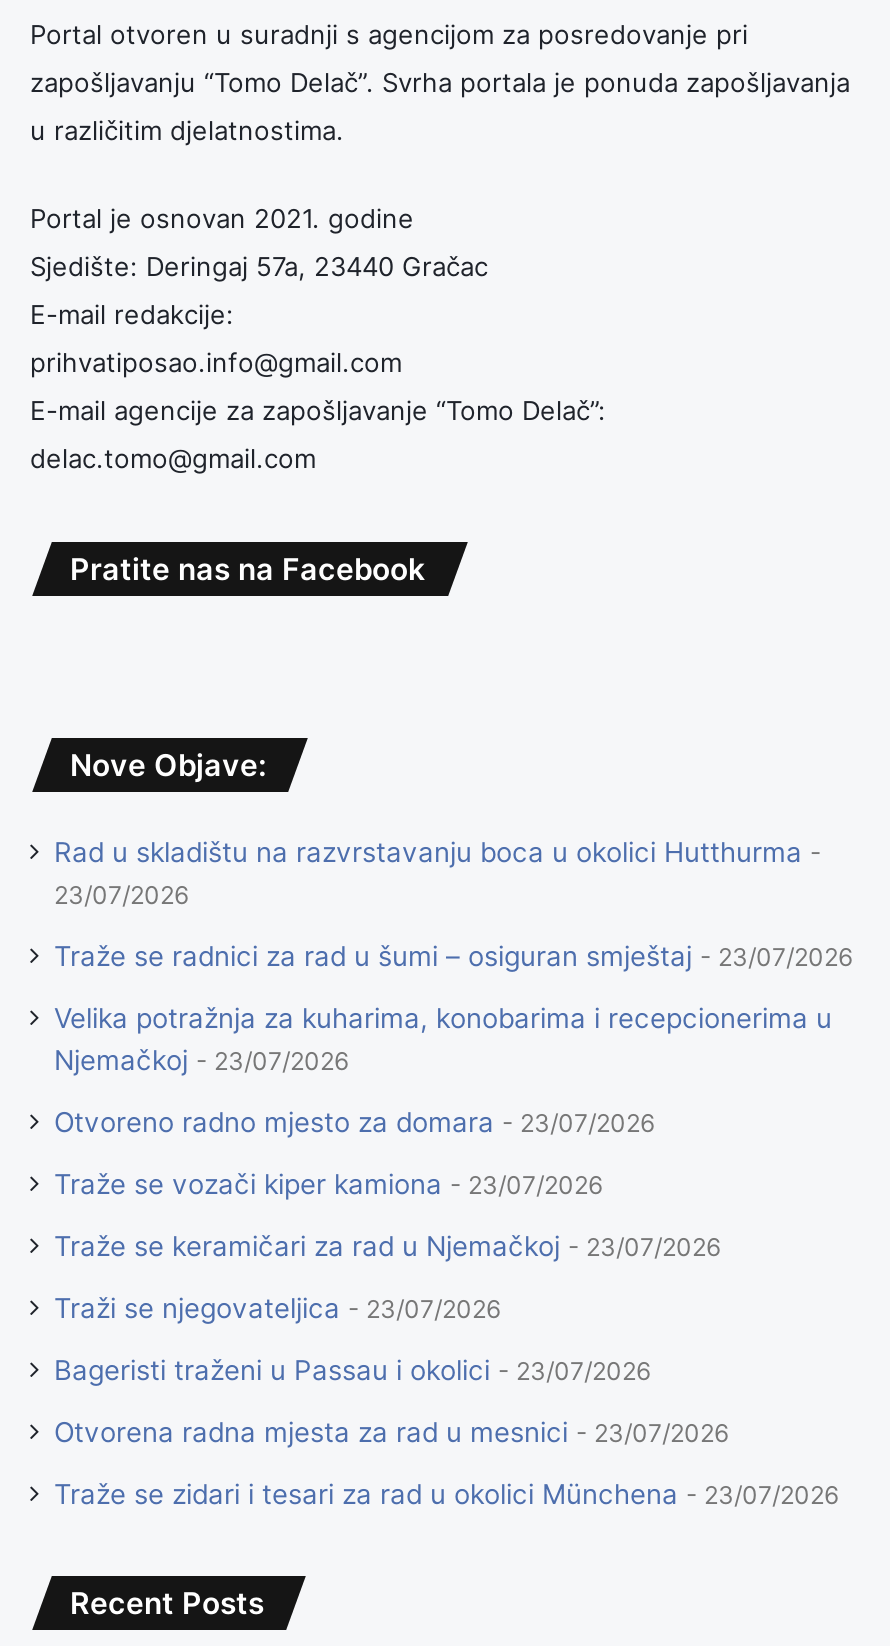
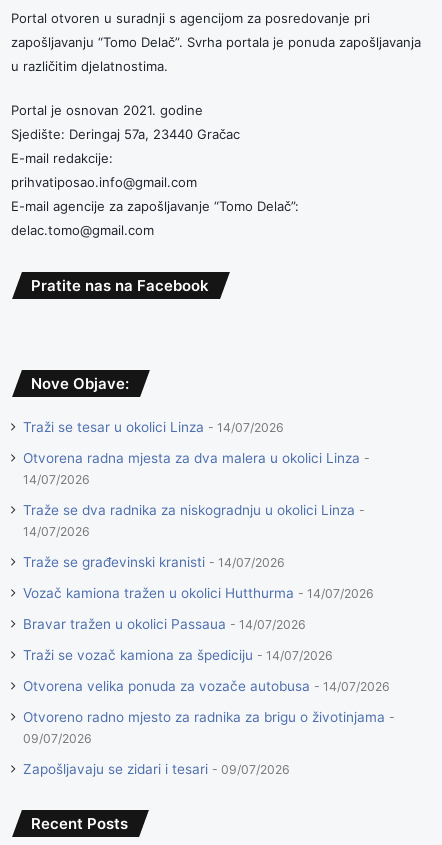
[54,836,802,910] Rad u skladištu na razvrstavanju boca u okolici Hutthurma | 23/07/2026 -> [23,419,284,435] Traži se tesar u okolici Linza | 14/07/2026
[54,940,854,972] Traže se radnici za rad u šumi – osiguran smještaj | 23/07/2026 -> [23,450,360,487] Otvorena radna mjesta za dva malera u okolici Linza | 14/07/2026
[54,1002,832,1076] Velika potražnja za kuharima, konobarima i recepcionerima u | Njemačkoj | 23/07/2026 -> [23,502,355,539] Traže se dva radnika za niskogradnju u okolici Linza | 14/07/2026
[54,1106,656,1138] Otvoreno radno mjesto za domara | 23/07/2026 -> [23,554,285,570] Traže se građevinski kranisti | 14/07/2026
[54,1168,604,1200] Traže se vozači kiper kamiona | 23/07/2026 -> [23,585,374,601] Vozač kamiona tražen u okolici Hutthurma | 14/07/2026
[54,1230,722,1262] Traže se keramičari za rad u Njemačkoj | 23/07/2026 -> [23,616,306,632] Bravar tražen u okolici Passaua | 14/07/2026
[54,1292,502,1324] Traži se njegovateljica | 23/07/2026 -> [23,647,333,663] Traži se vozač kamiona za špediciju | 14/07/2026
[54,1354,652,1386] Bageristi traženi u Passau i okolici | 23/07/2026 -> [23,678,390,694] Otvorena velika ponuda za vozače autobusa | 14/07/2026
[54,1416,730,1448] Otvorena radna mjesta za rad u mesnici | 23/07/2026 -> [23,709,385,746] Otvoreno radno mjesto za radnika za brigu o životinjama | 09/07/2026
[54,1478,840,1510] Traže se zidari i tesari za rad u okolici Münchena | 23/07/2026 -> [23,761,290,777] Zapošljavaju se zidari i tesari | 09/07/2026

